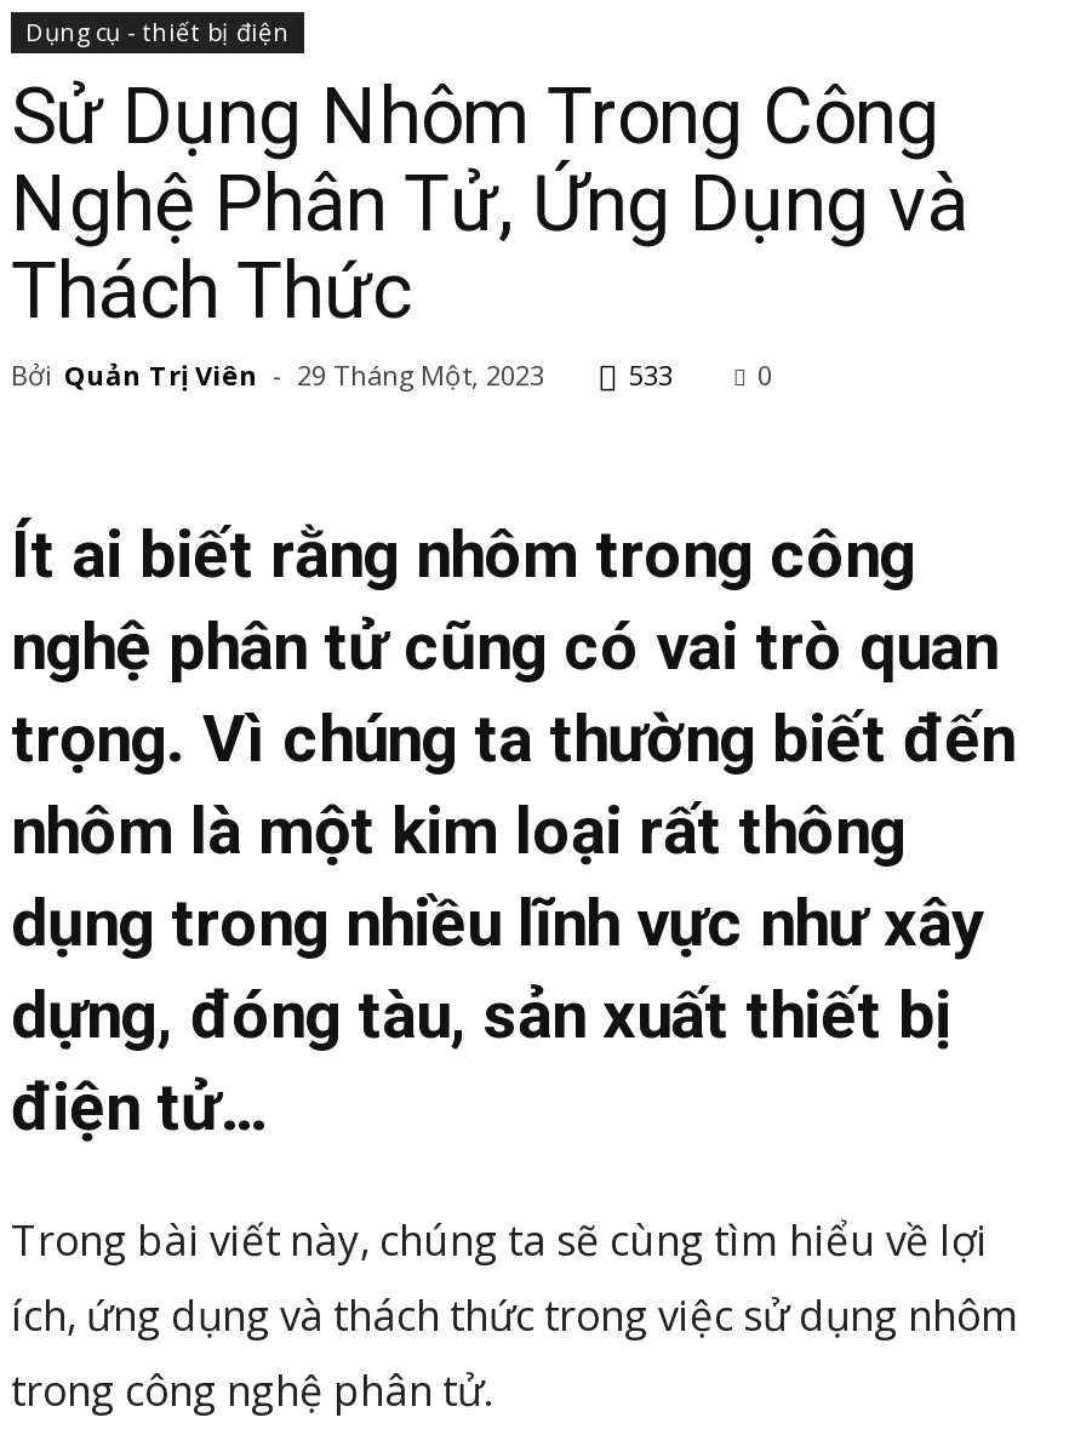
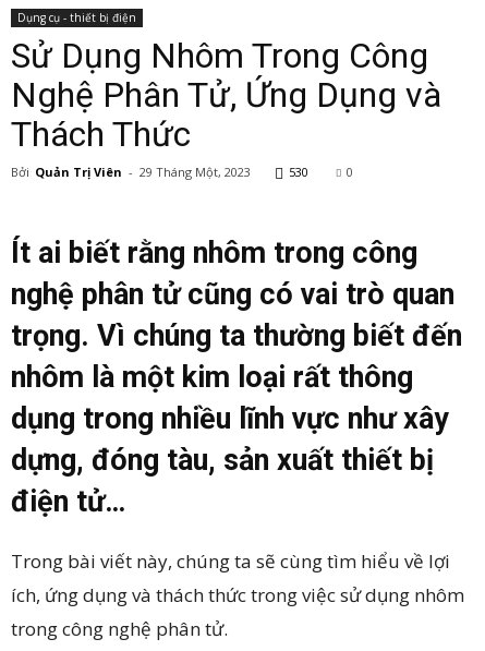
[629,356,673,393] 533 -> [289,164,308,180] 530

